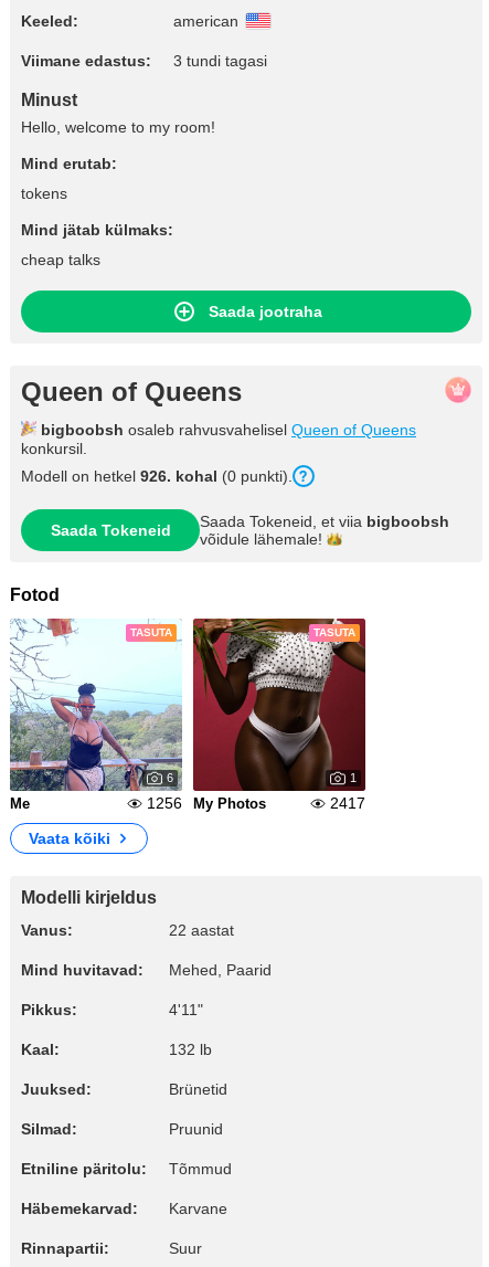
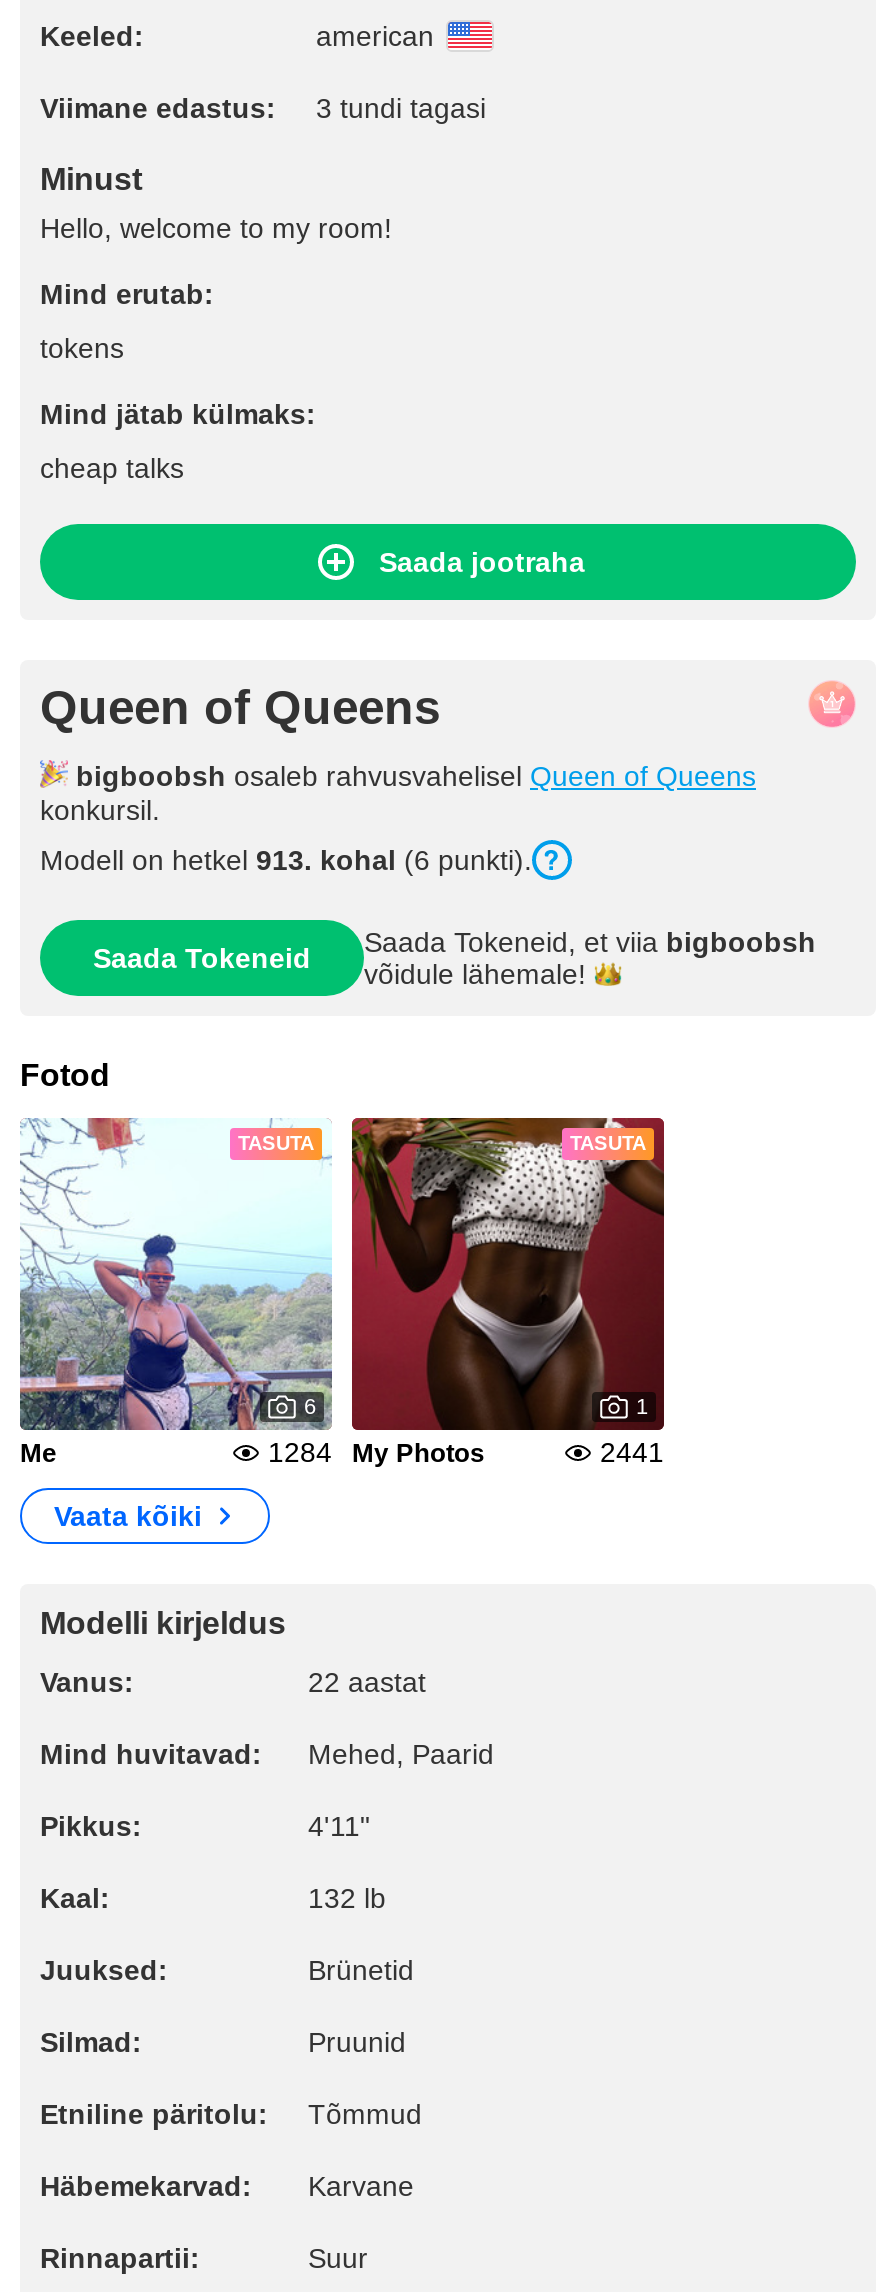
[21,467,293,485] Modell on hetkel 926. kohal (0 punkti). -> [40,844,532,876] Modell on hetkel 913. kohal (6 punkti).
[147,794,266,812] 1256 My Photos -> [268,1436,484,1468] 1284 My Photos
[330,794,365,812] 2417 -> [600,1436,664,1468] 2441

